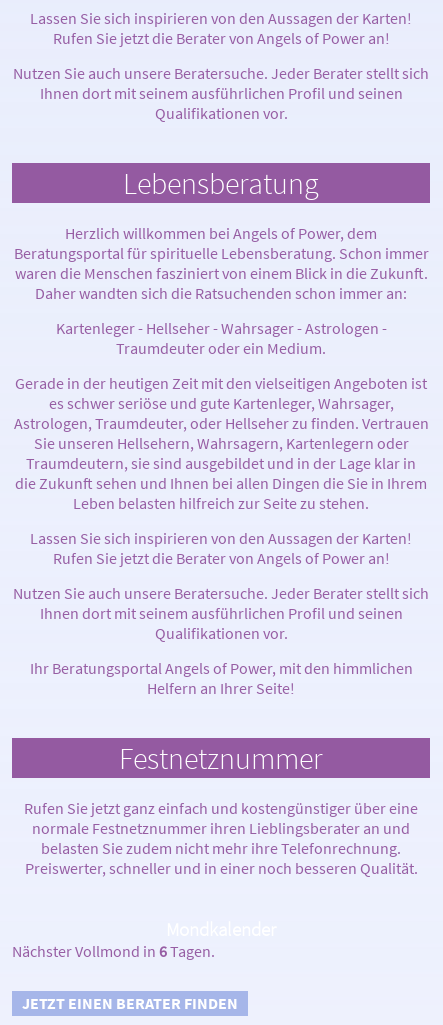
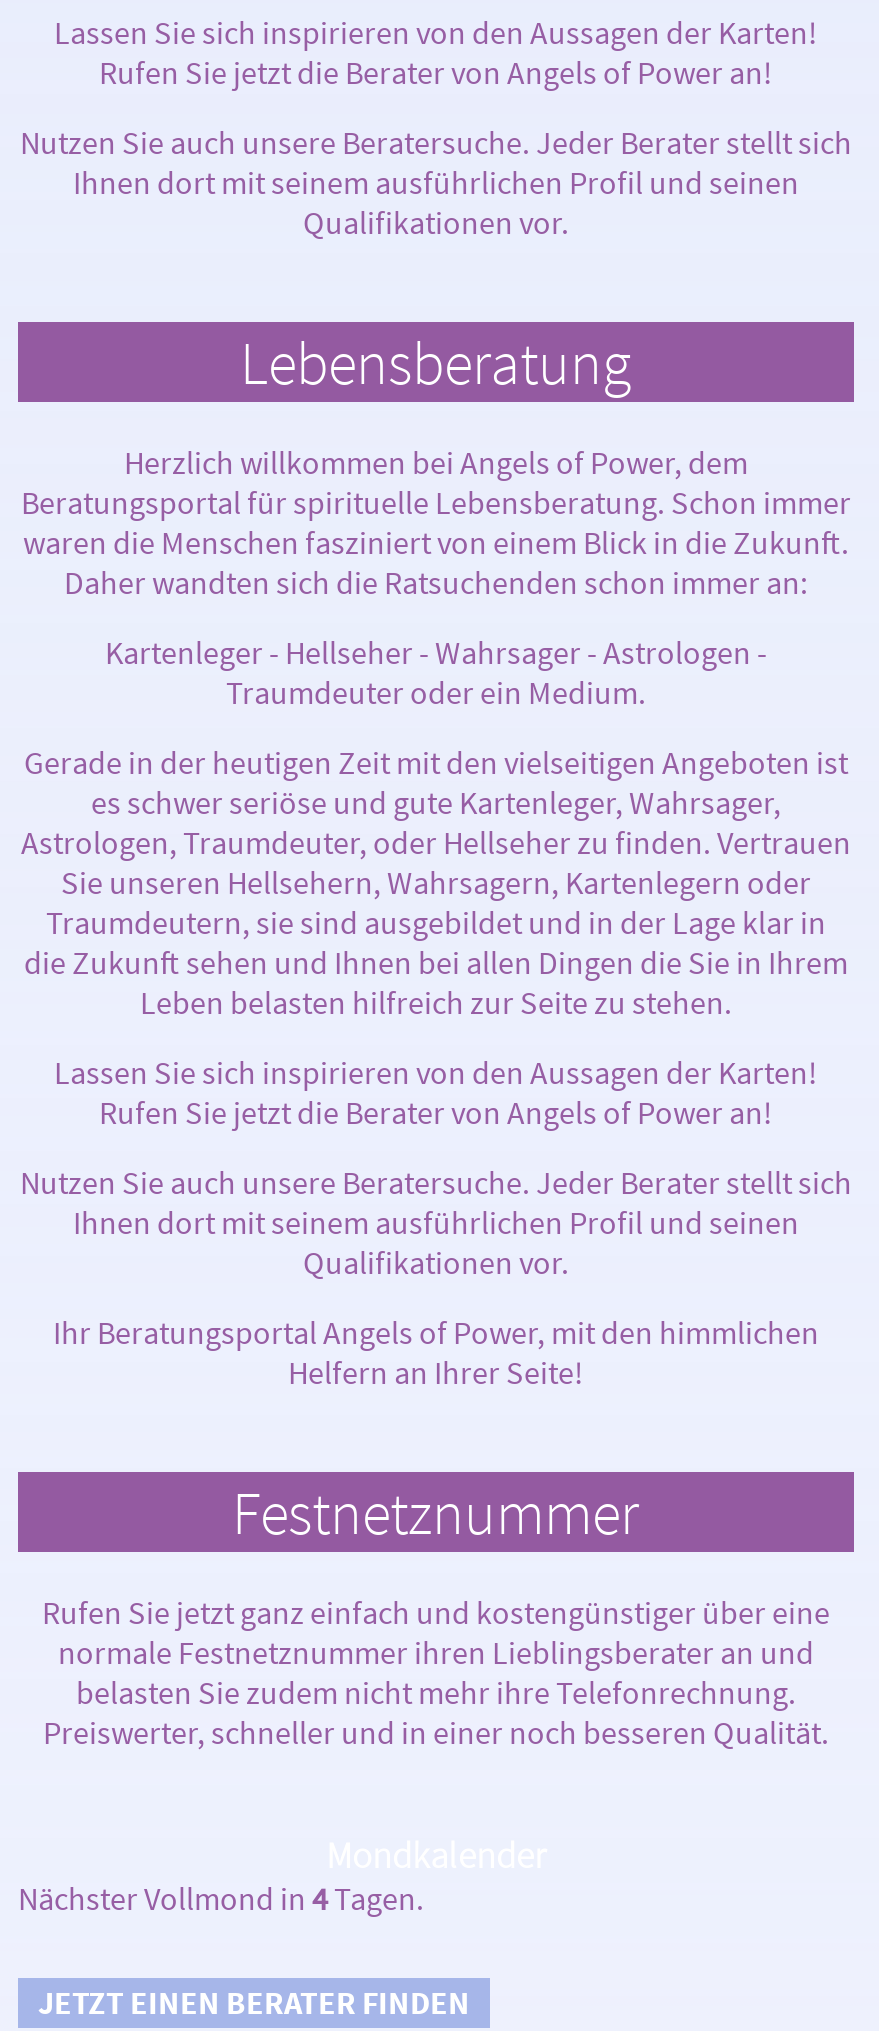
[12,941,215,961] Nächster Vollmond in 6 Tagen. -> [18,1878,424,1918] Nächster Vollmond in 4 Tagen.

